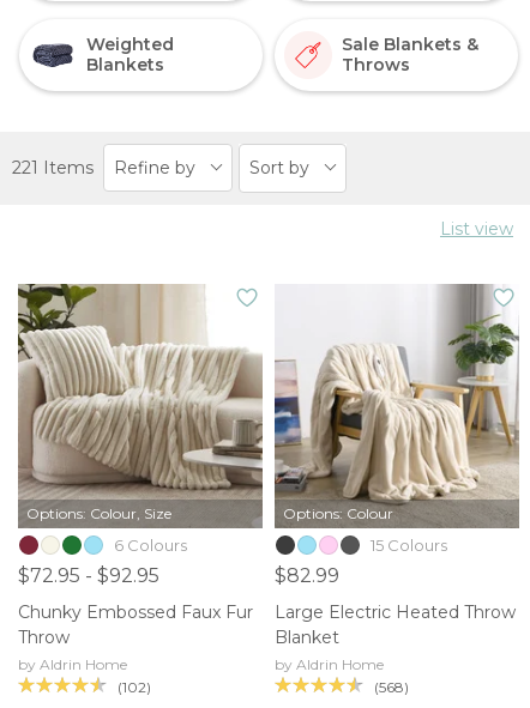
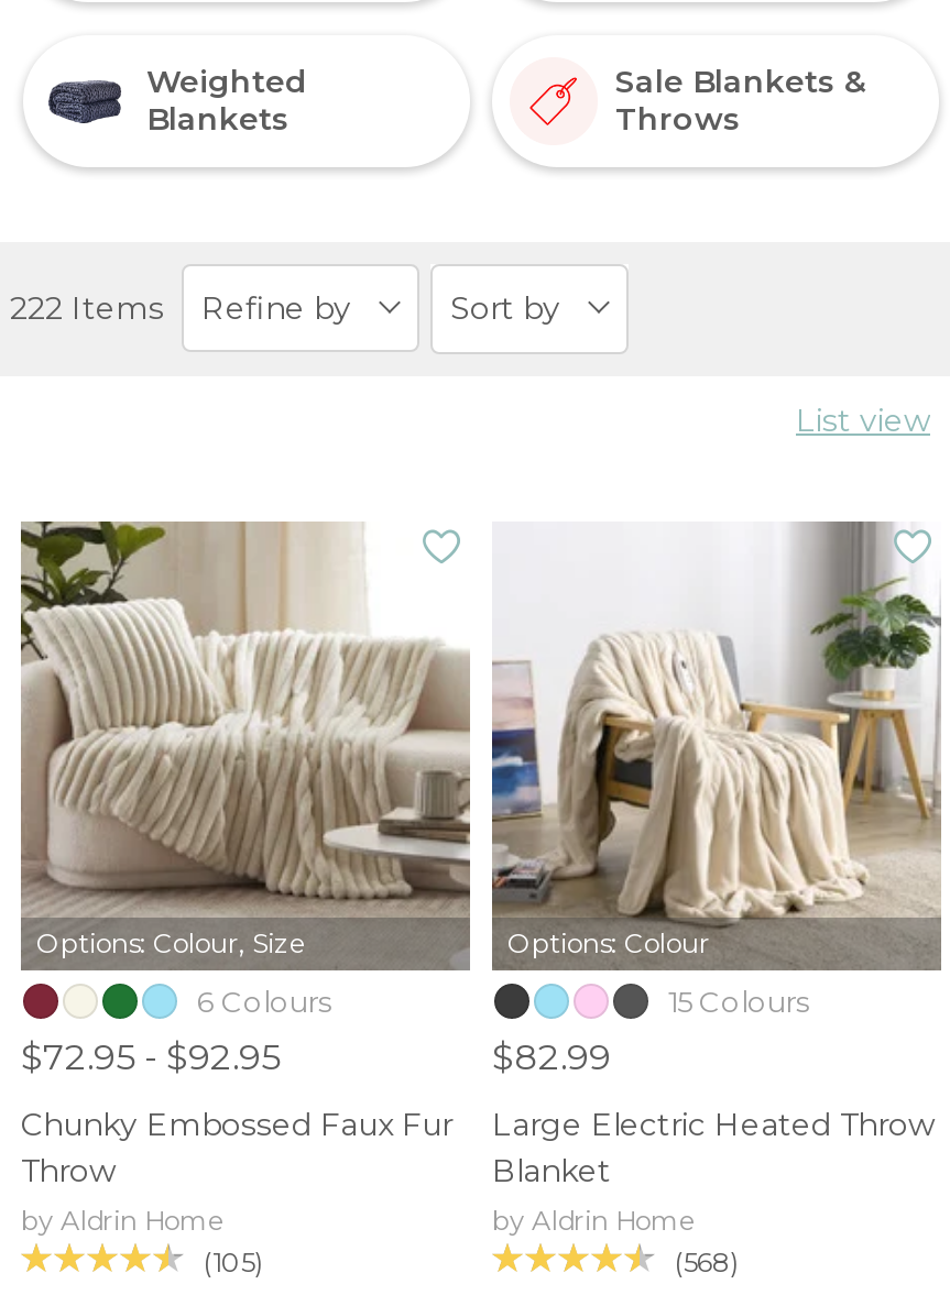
[12,157,195,178] 221 Items Refine by -> [10,288,351,328] 222 Items Refine by
[118,678,151,696] (102) -> [204,1245,263,1278] (105)

